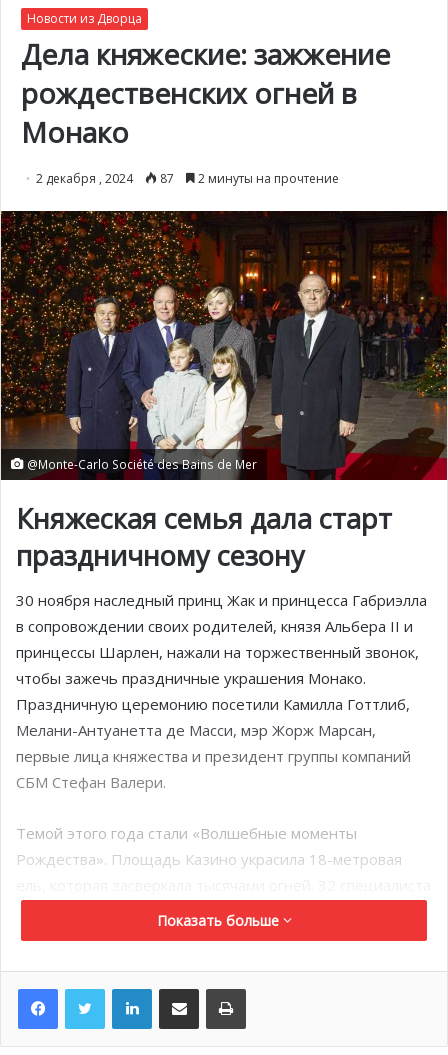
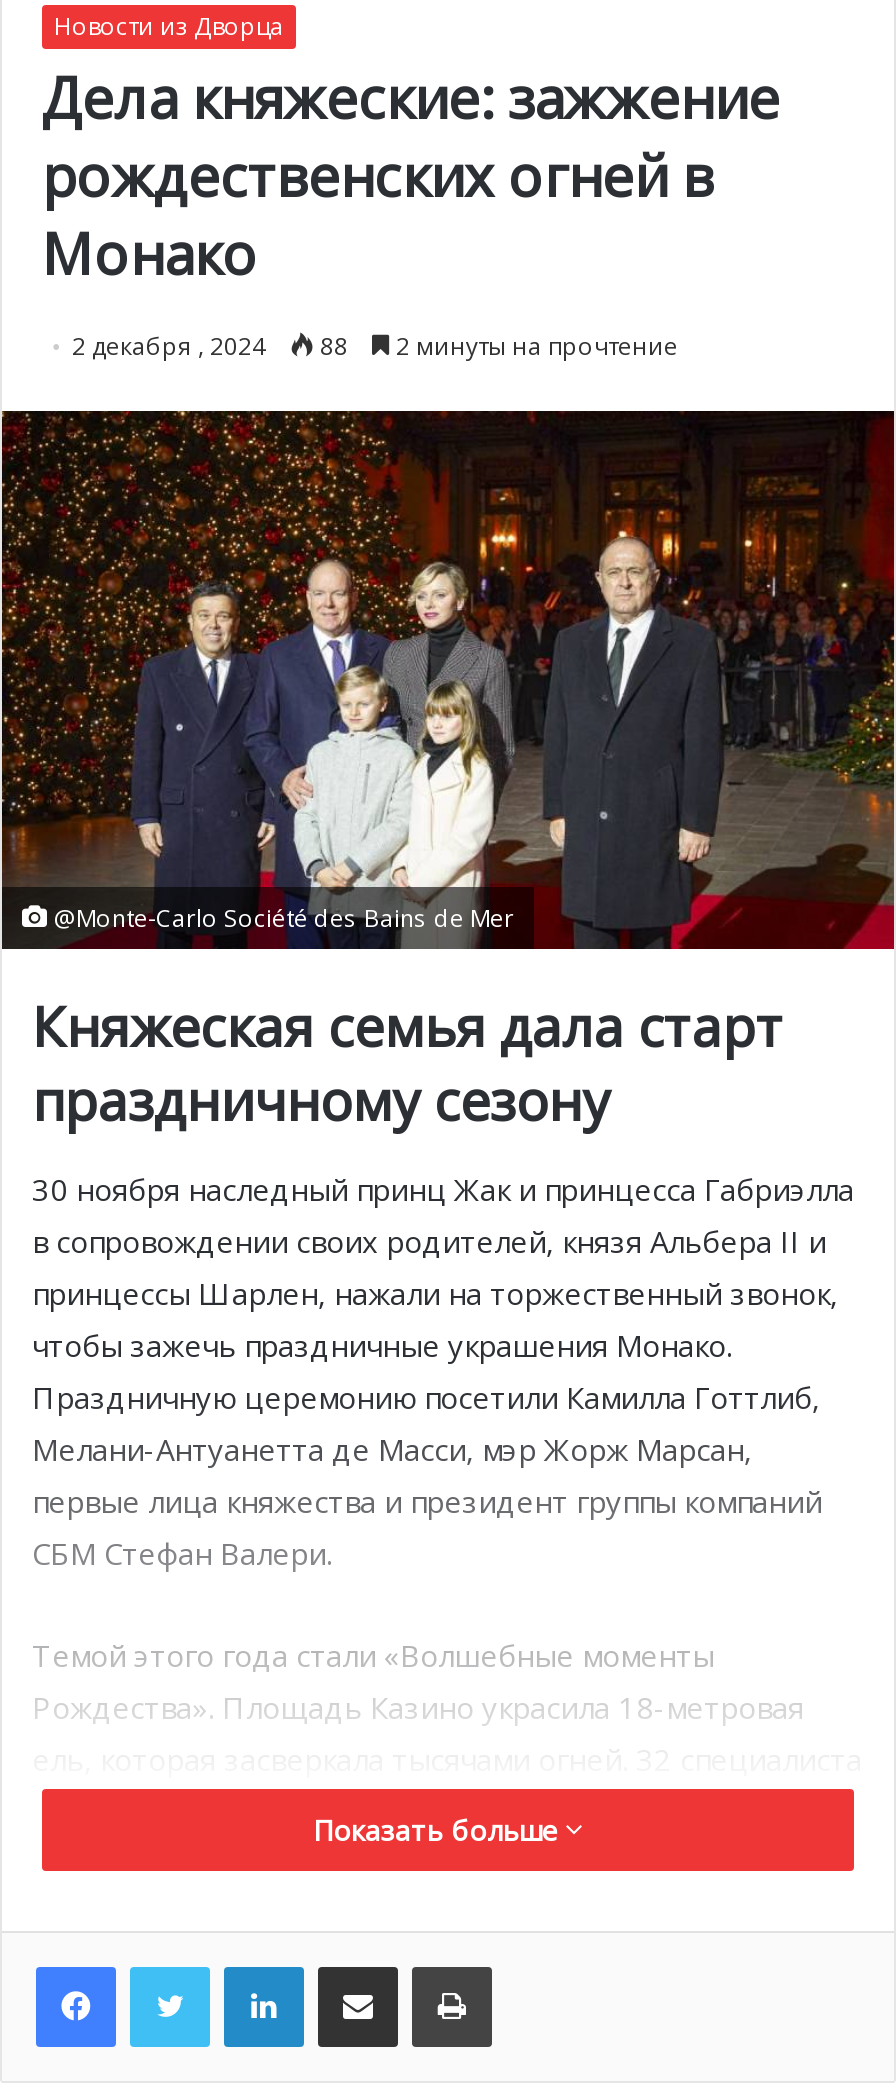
[157,170,174,187] 87 -> [314,329,348,363] 88

